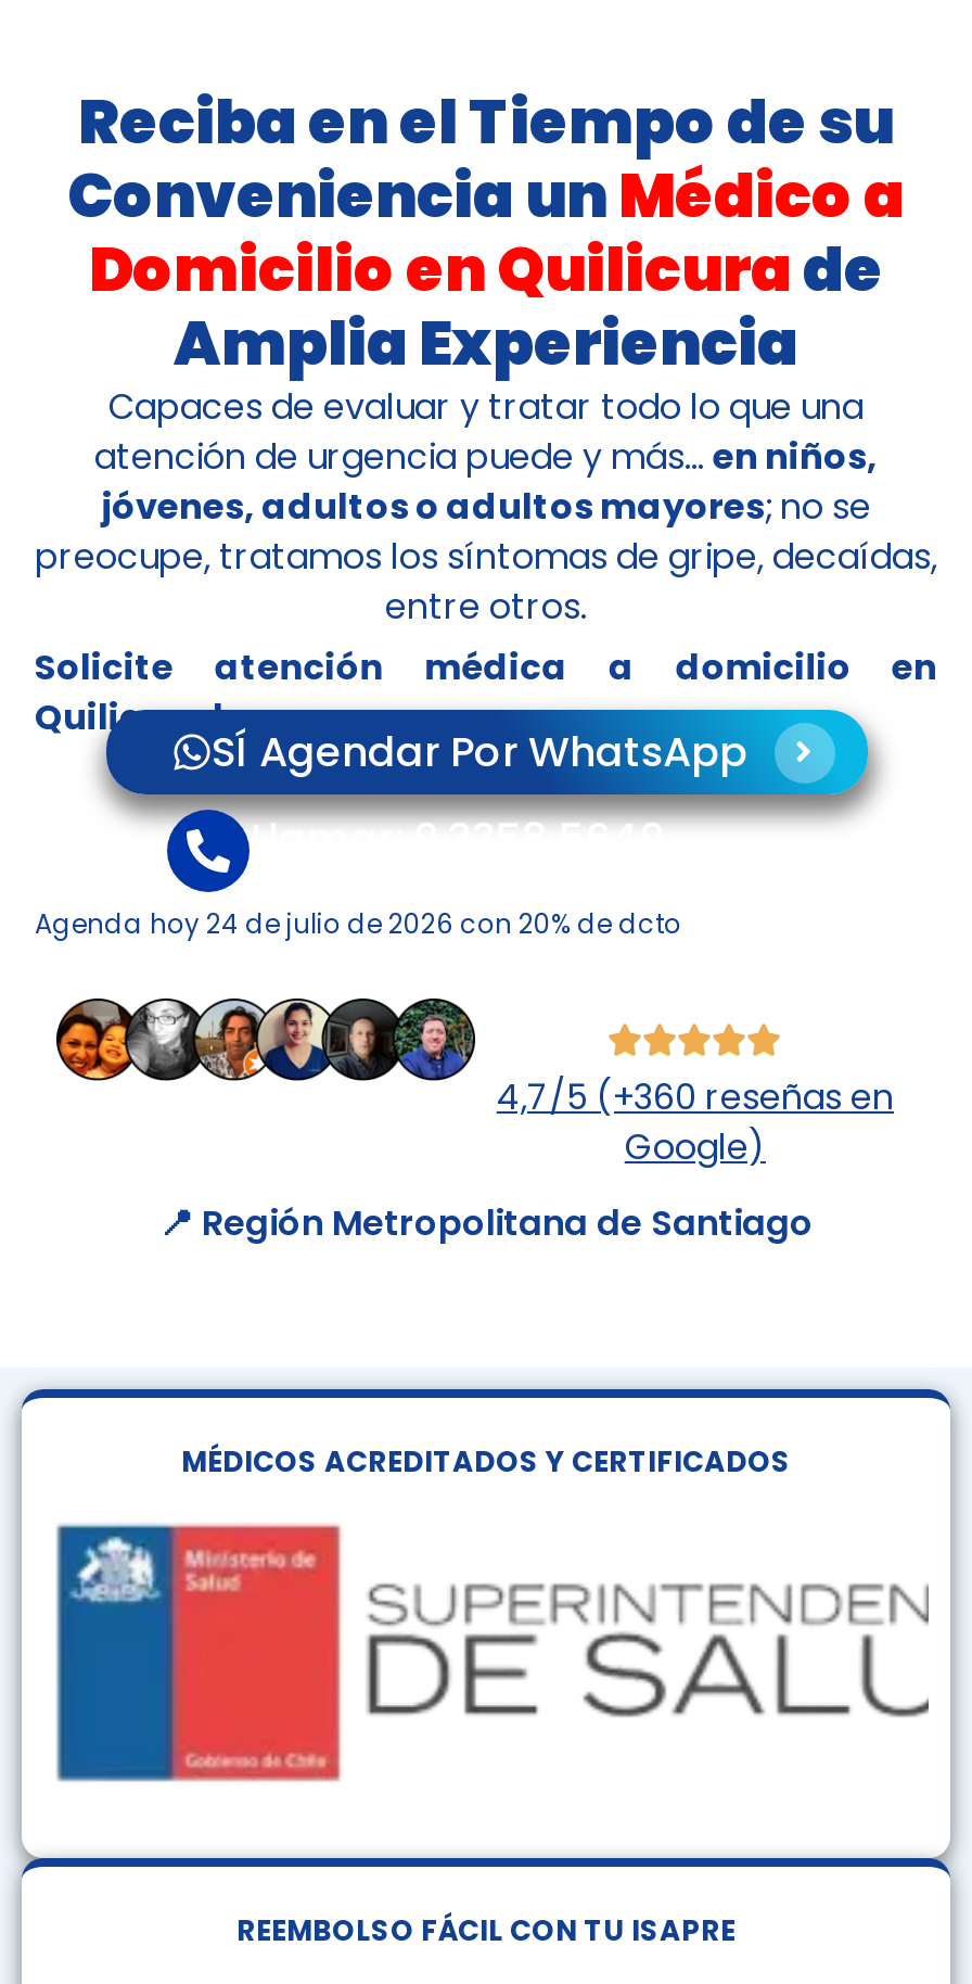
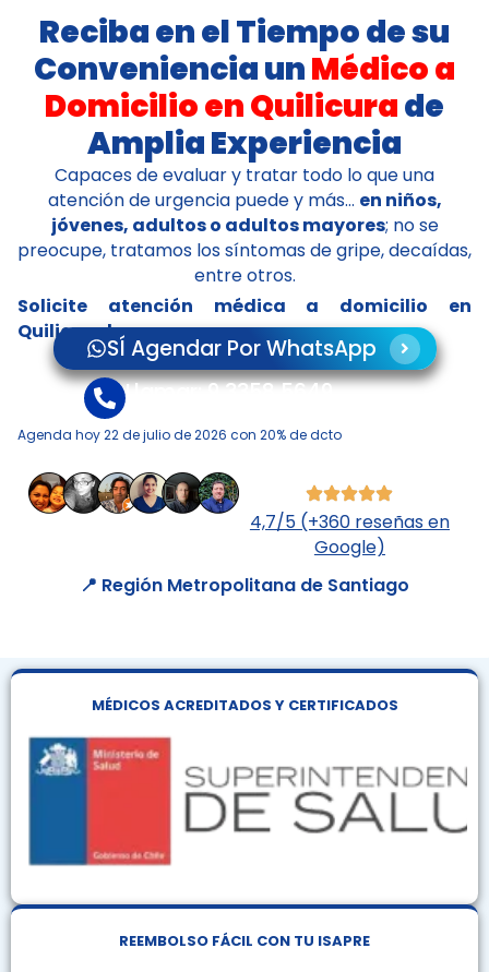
[35,906,681,943] Agenda hoy 24 de julio de 2026 con 20% de dcto -> [17,426,342,444] Agenda hoy 22 de julio de 2026 con 20% de dcto

